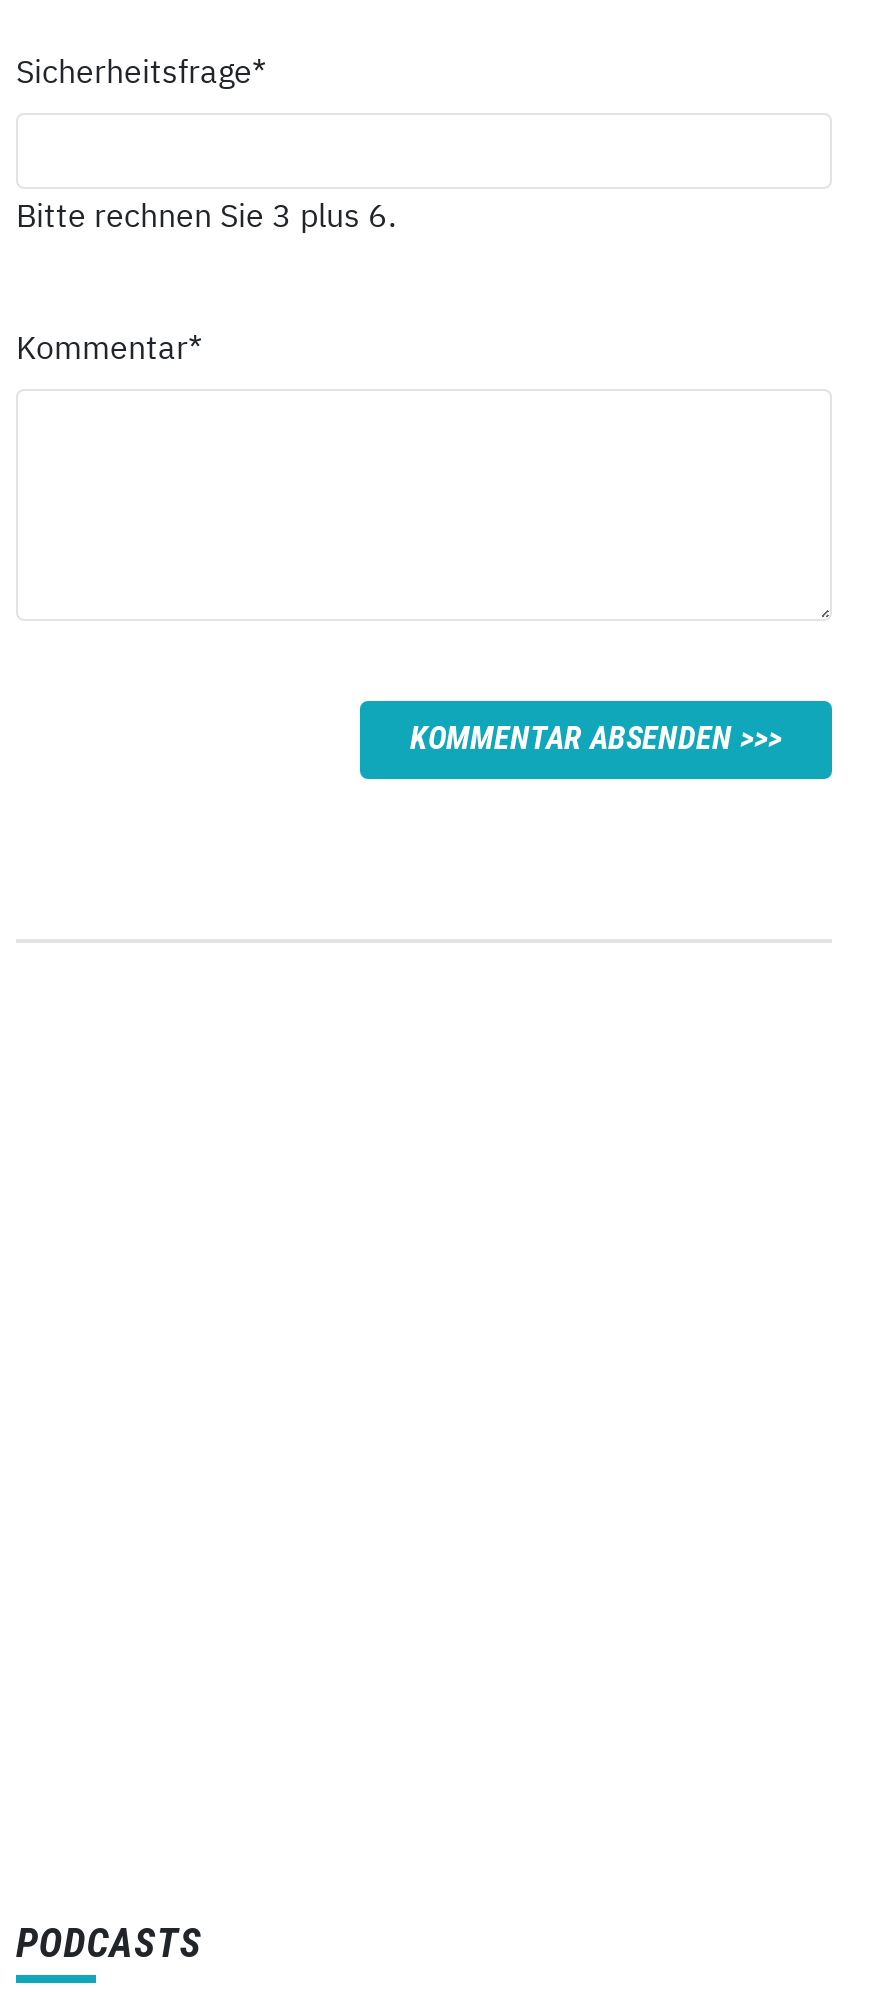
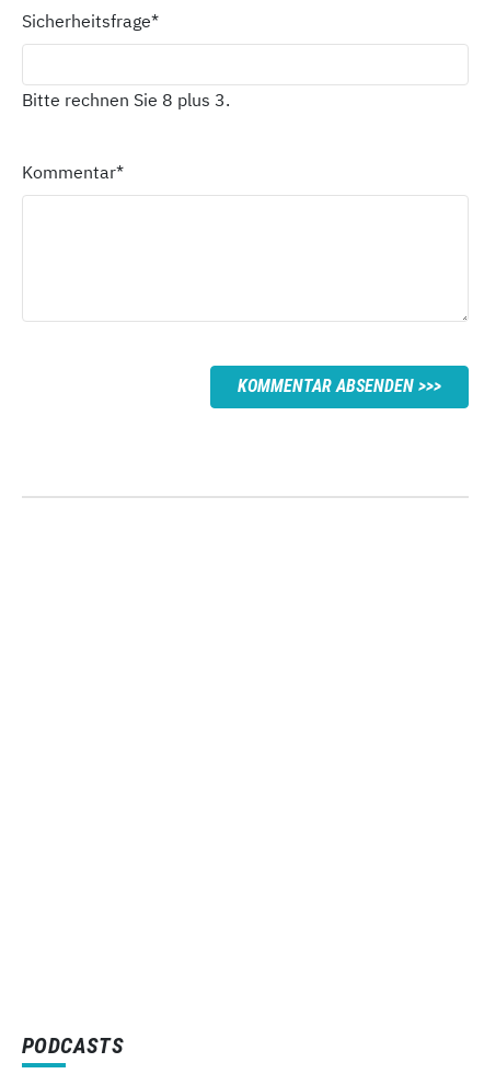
[16,195,396,235] Bitte rechnen Sie 3 plus 6. -> [22,89,230,111] Bitte rechnen Sie 8 plus 3.

